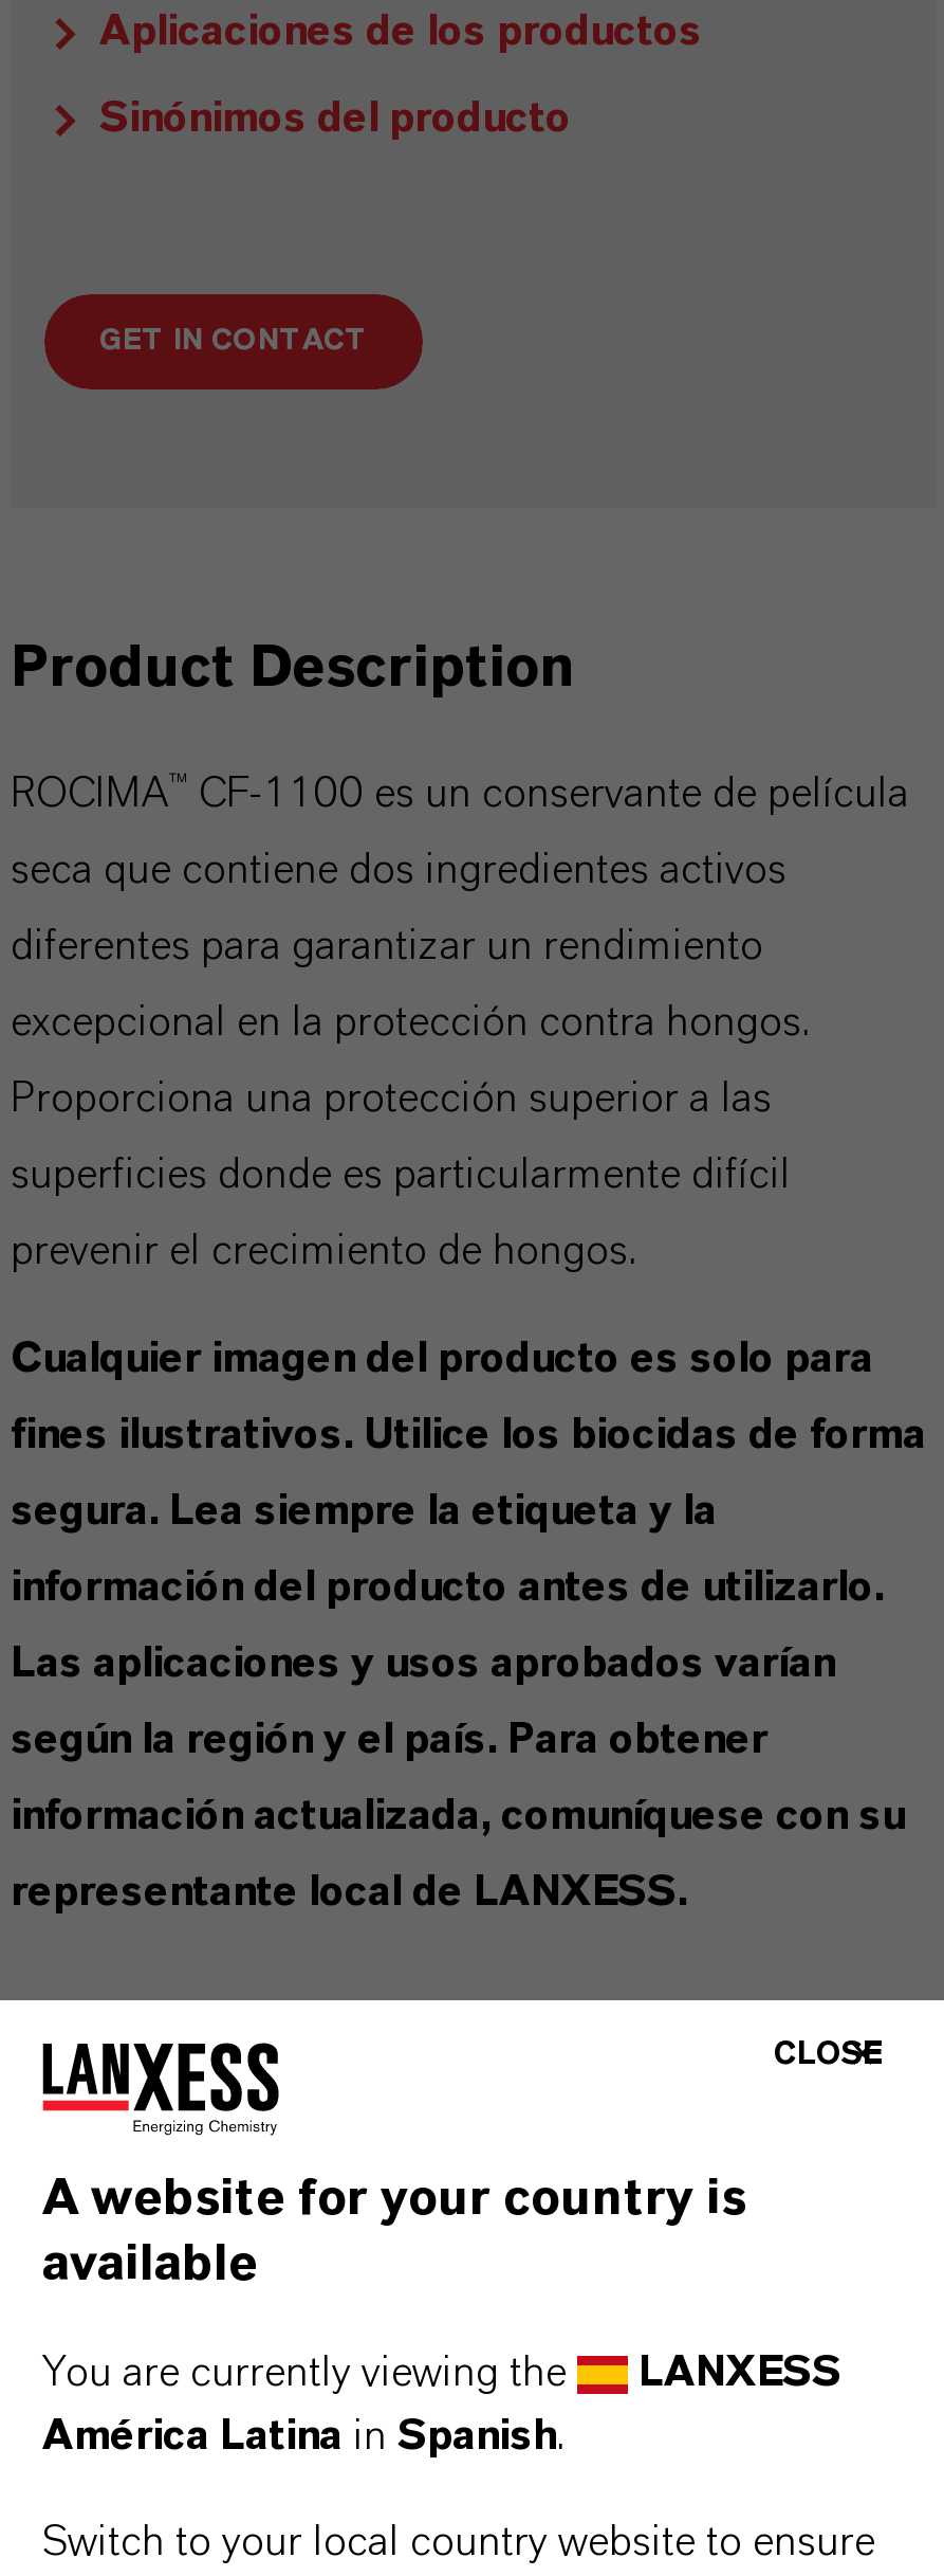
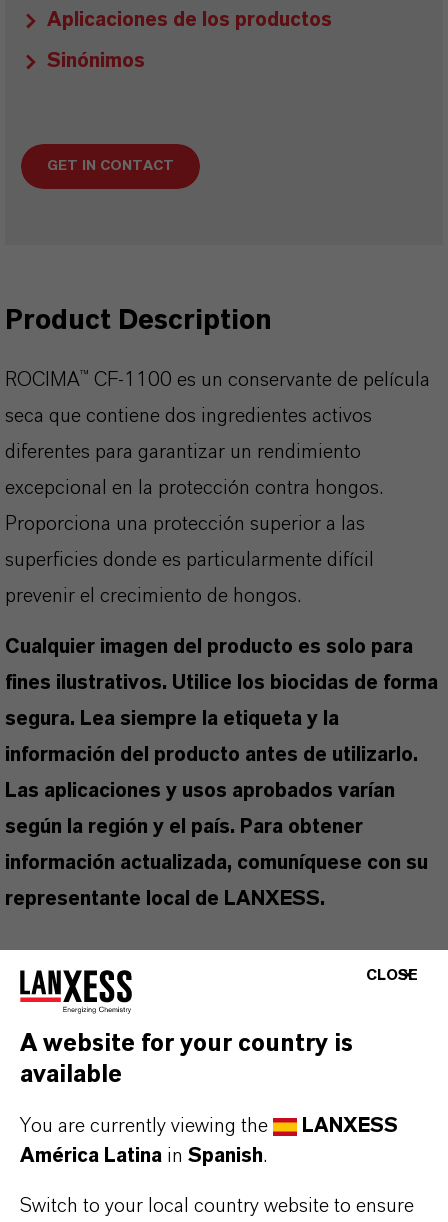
[99,97,571,140] Sinónimos del producto -> [47,51,145,71] Sinónimos

